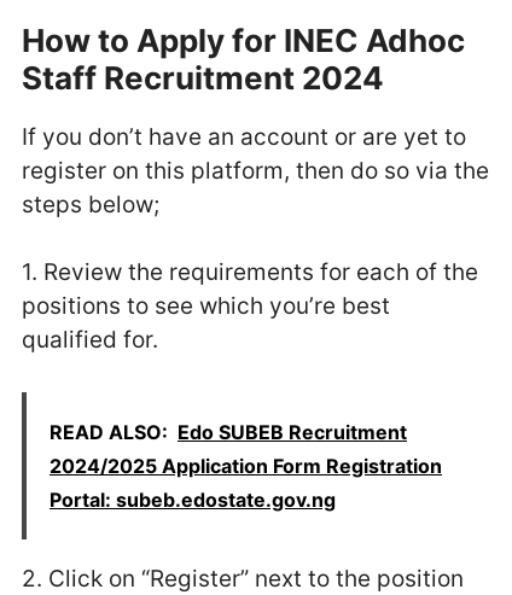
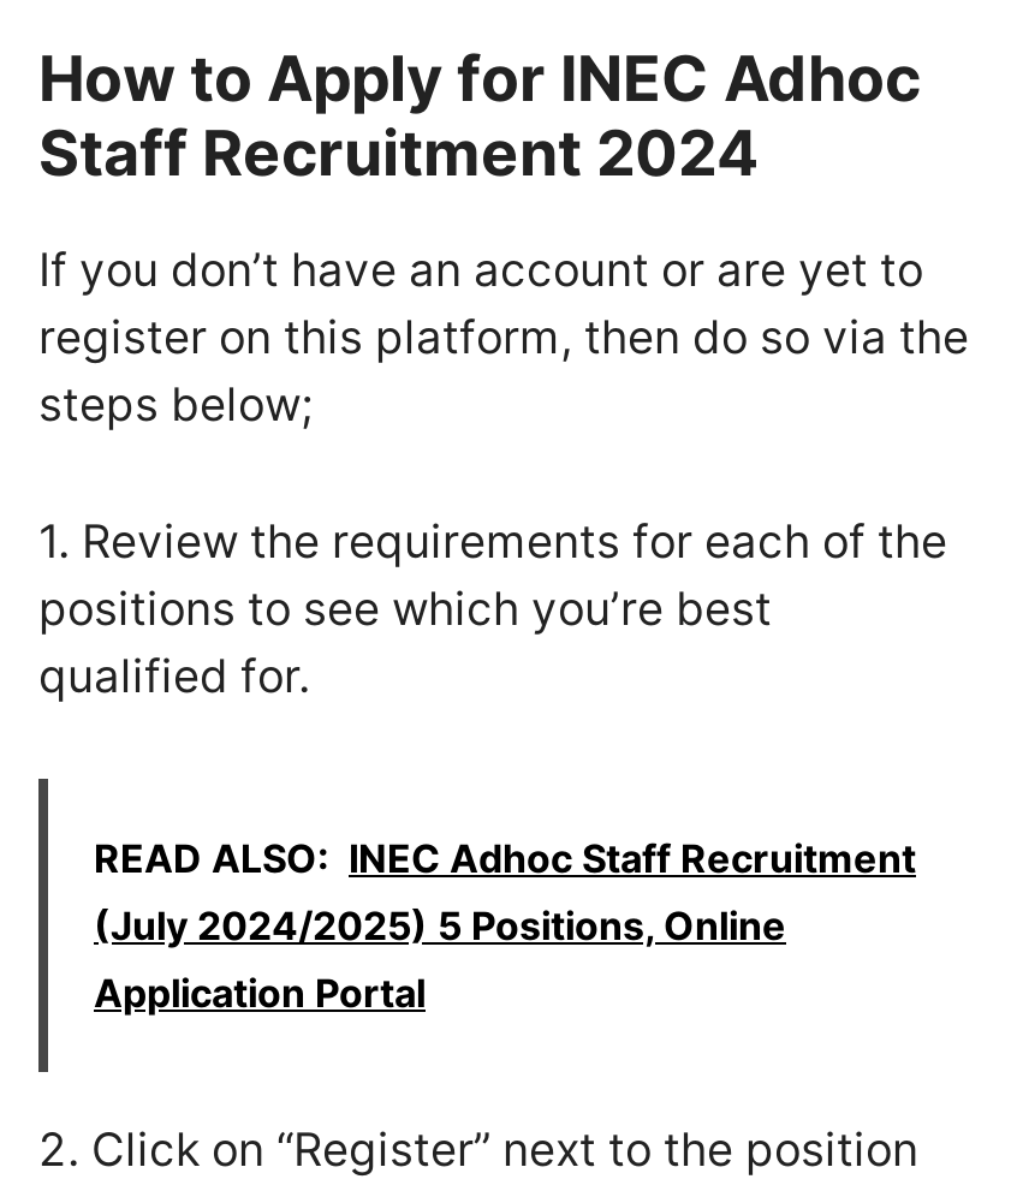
[50,419,442,511] READ ALSO: Edo SUBEB Recruitment | 2024/2025 Application Form Registration | Portal: subeb.edostate.gov.ng -> [94,835,916,1018] READ ALSO: INEC Adhoc Staff Recruitment | (July 2024/2025) 5 Positions, Online | Application Portal

